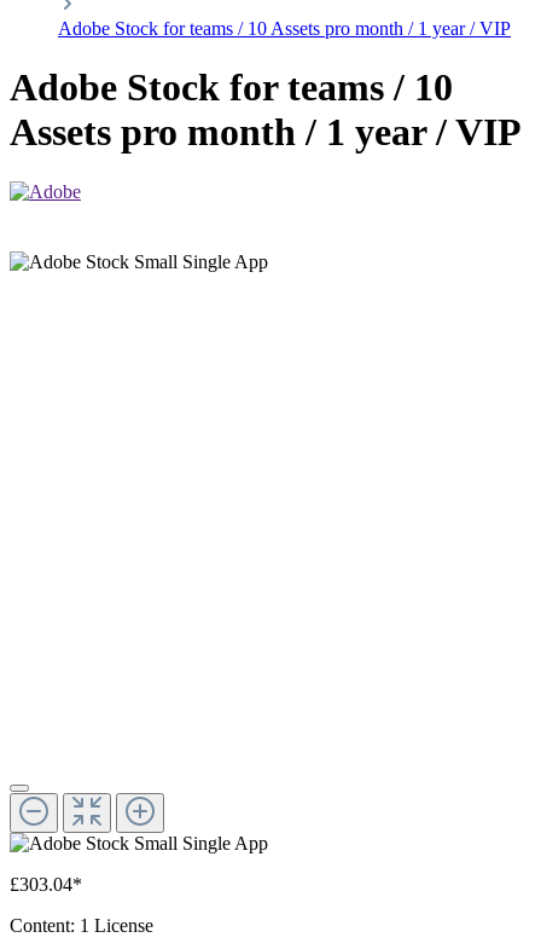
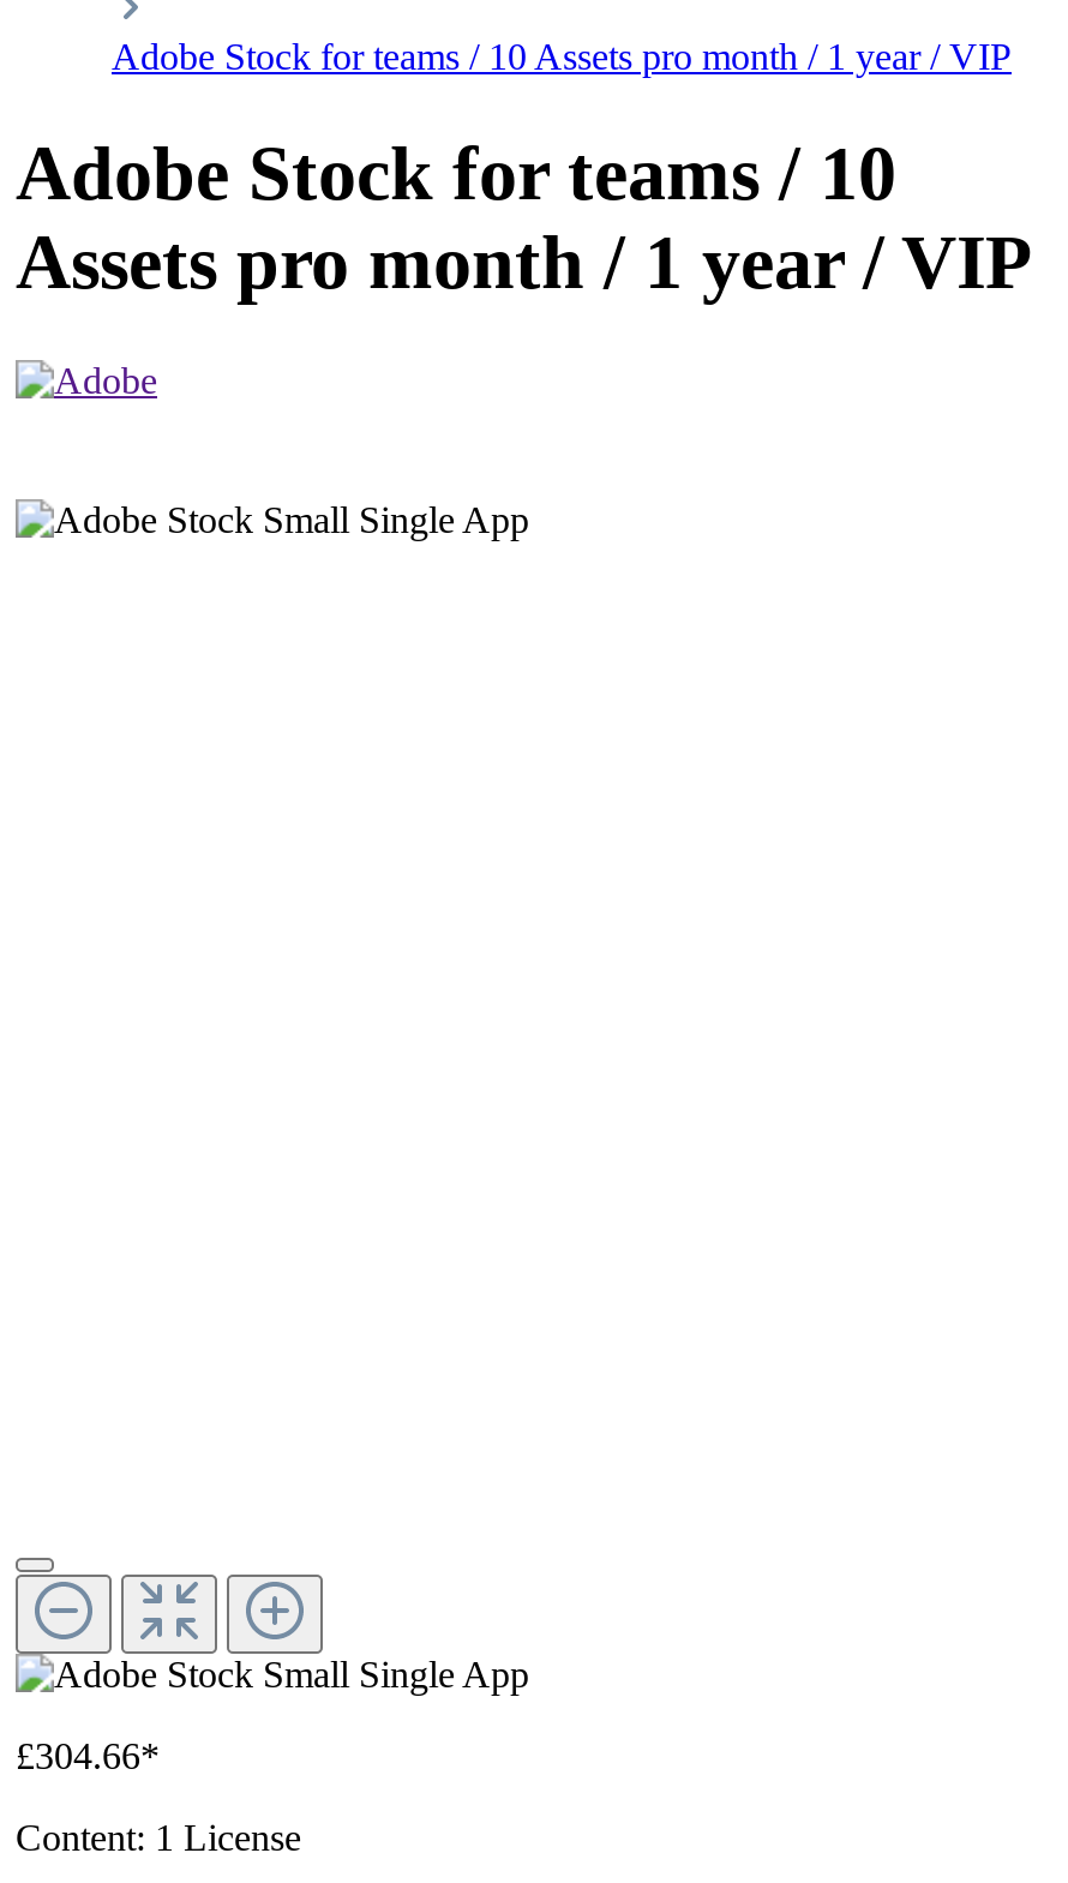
[10,874,82,894] £303.04* -> [16,1735,160,1776] £304.66*

